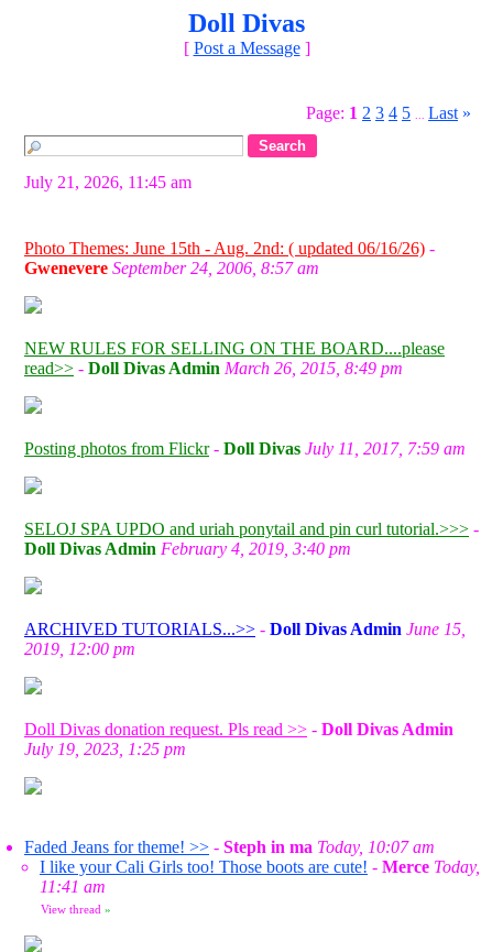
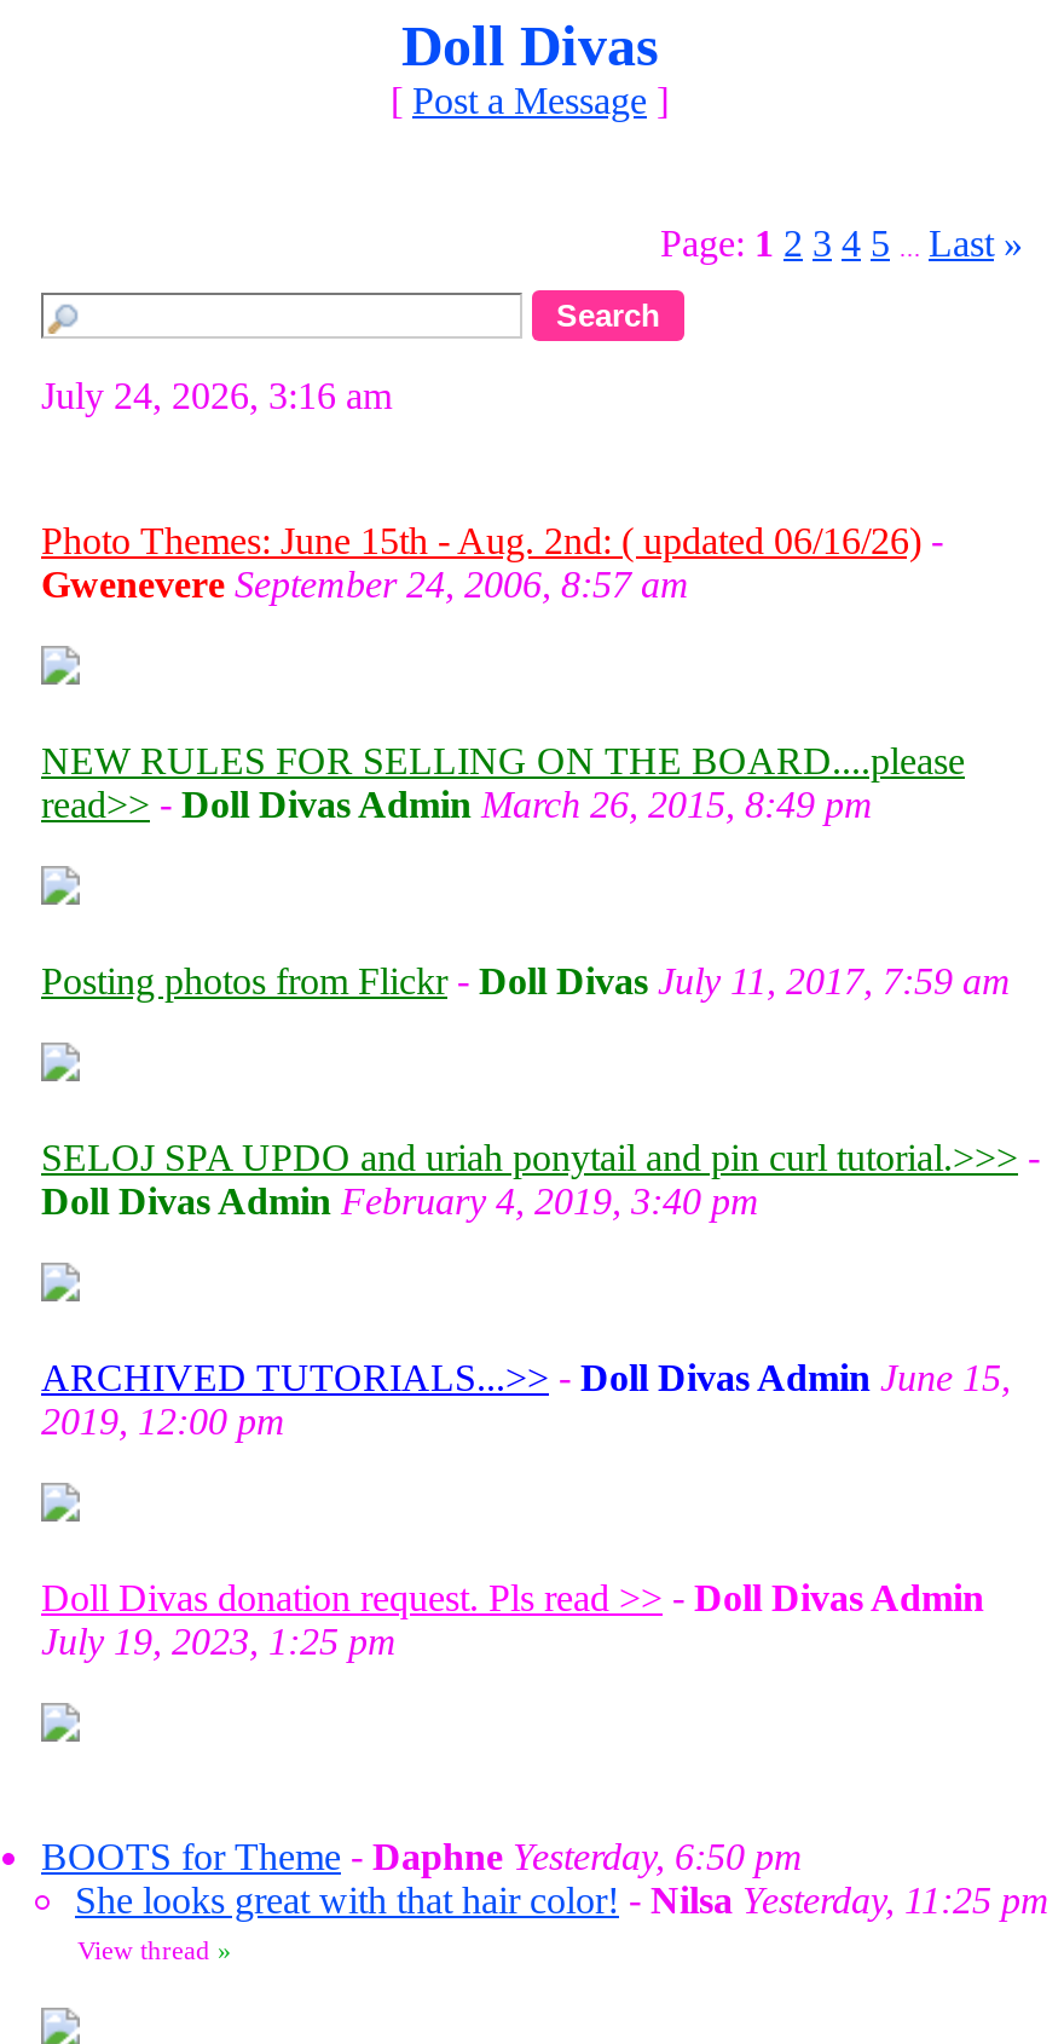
[24,173,200,192] July 21, 2026, 11:45 am -> [41,375,411,416] July 24, 2026, 3:16 am
[24,838,480,896] Faded Jeans for theme! >> - Steph in ma Today, 10:07 am | I like your Cali Girls too! Those boots are cute! - Merce Today, | 11:41 am -> [41,1836,1049,1921] BOOTS for Theme - Daphne Yesterday, 6:50 pm | She looks great with that hair color! - Nilsa Yesterday, 11:25 pm

